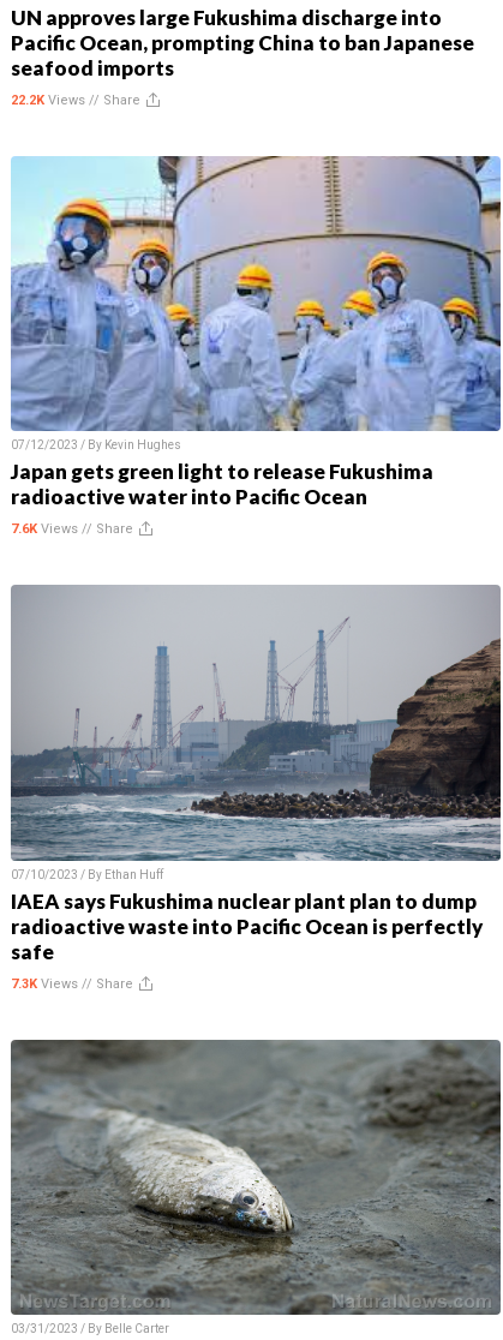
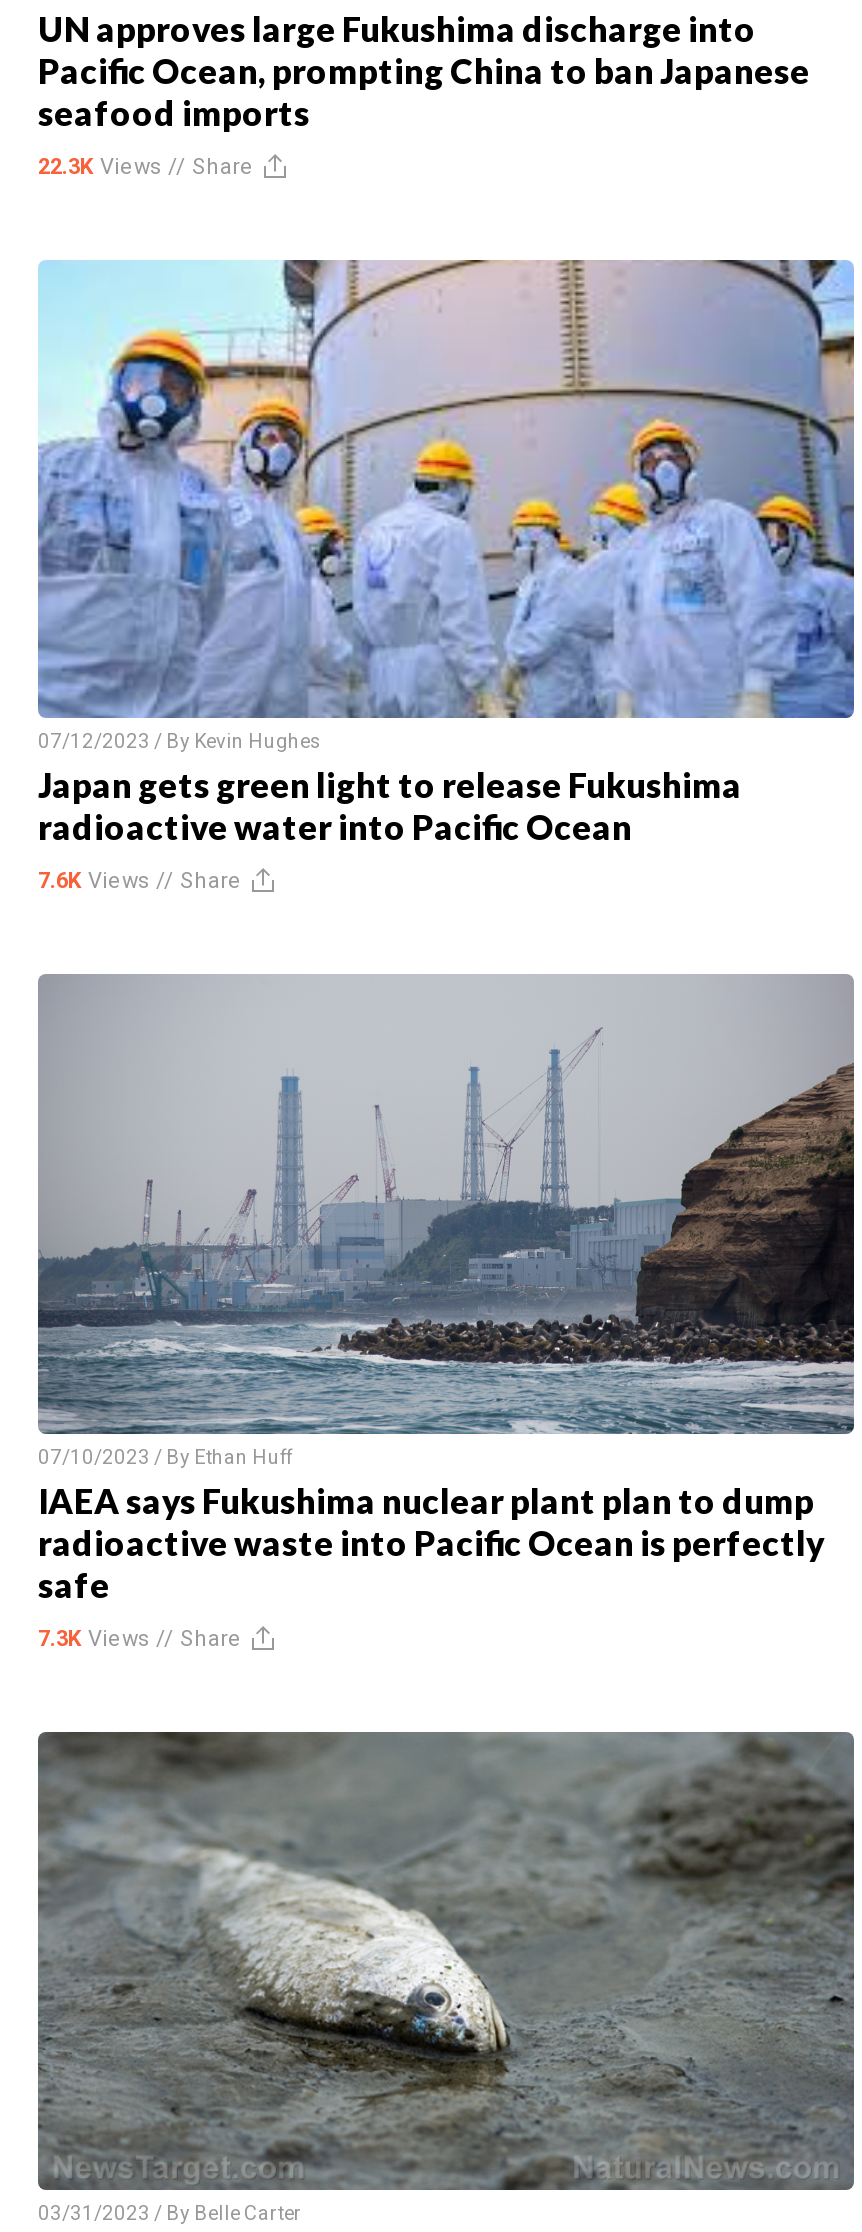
[11,92,140,107] 22.2K Views // Share -> [38,153,254,179] 22.3K Views // Share

